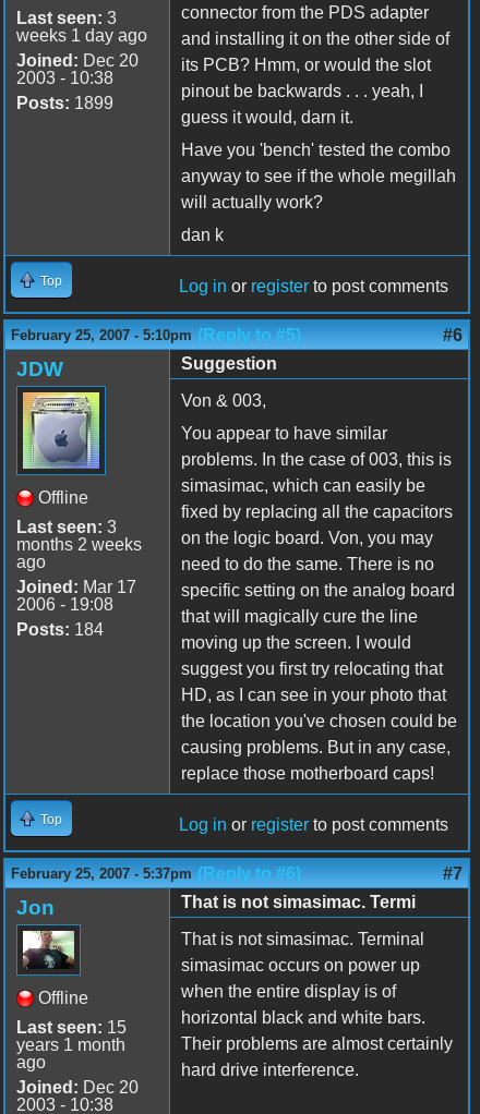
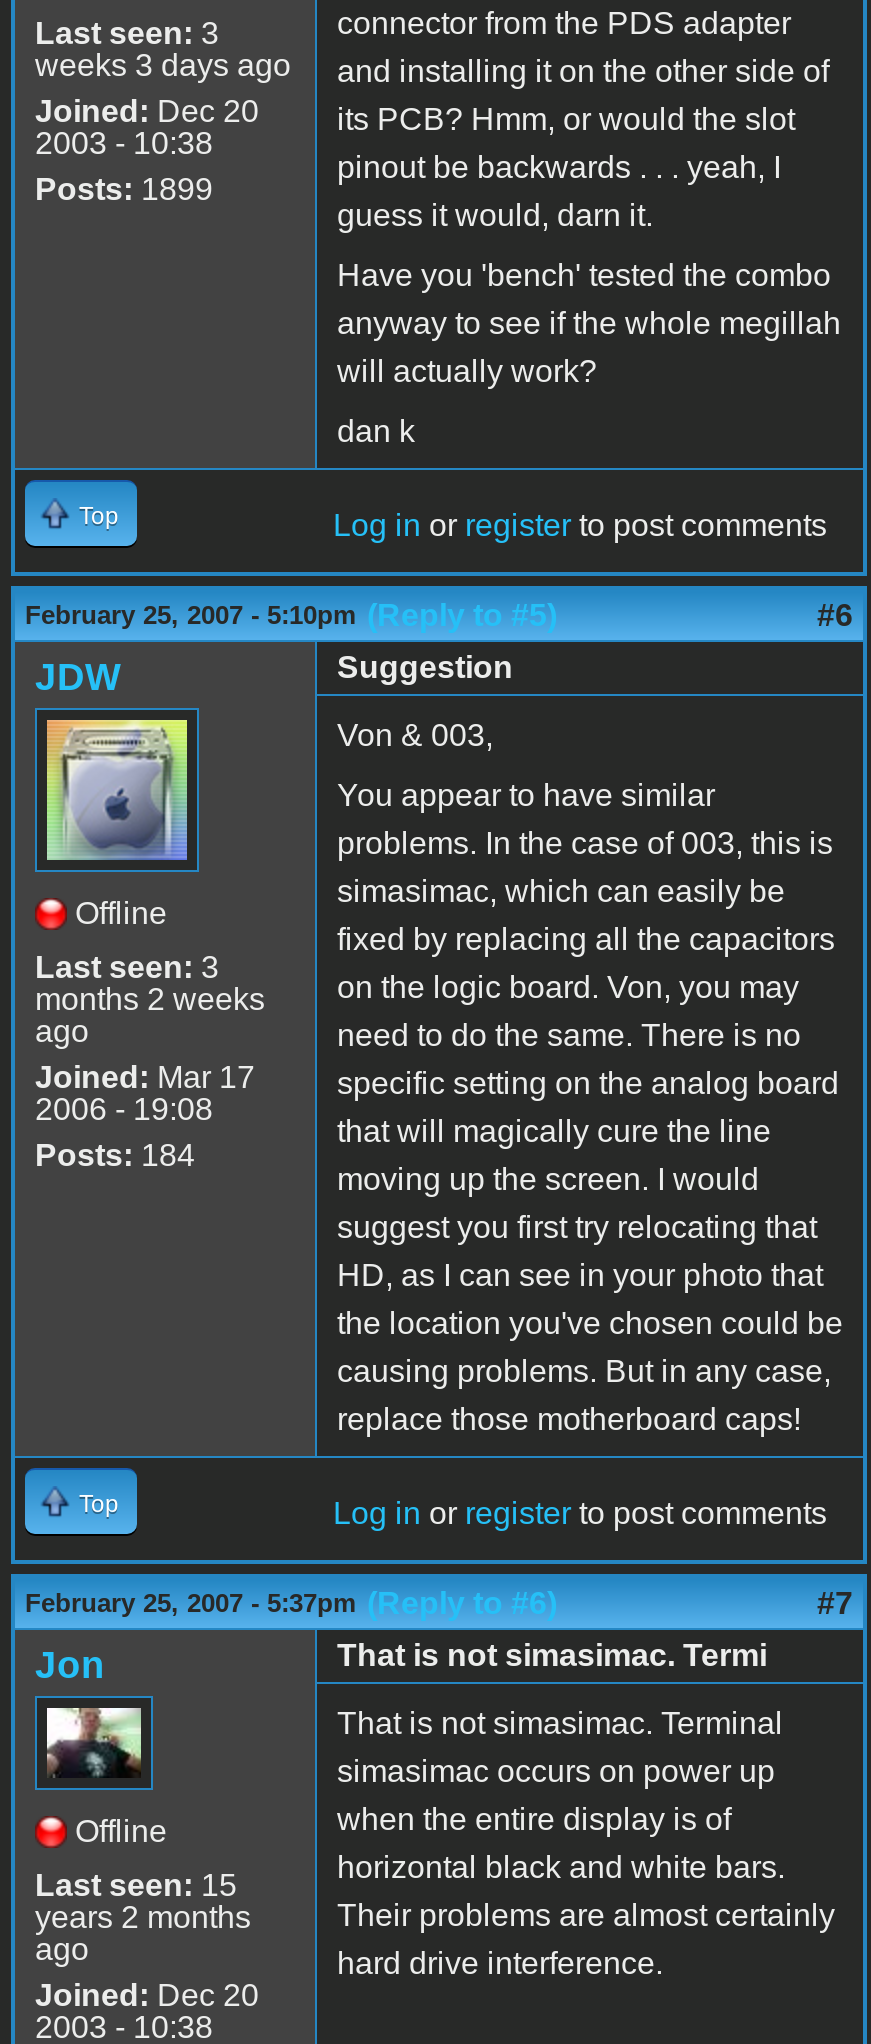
[16,26,147,45] weeks 1 day ago -> [35,48,291,82] weeks 3 days ago
[16,1035,125,1054] years 1 month -> [35,1900,251,1934] years 2 months

